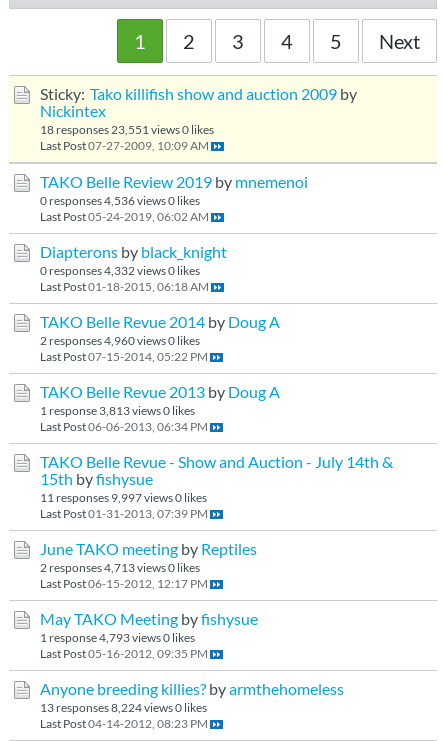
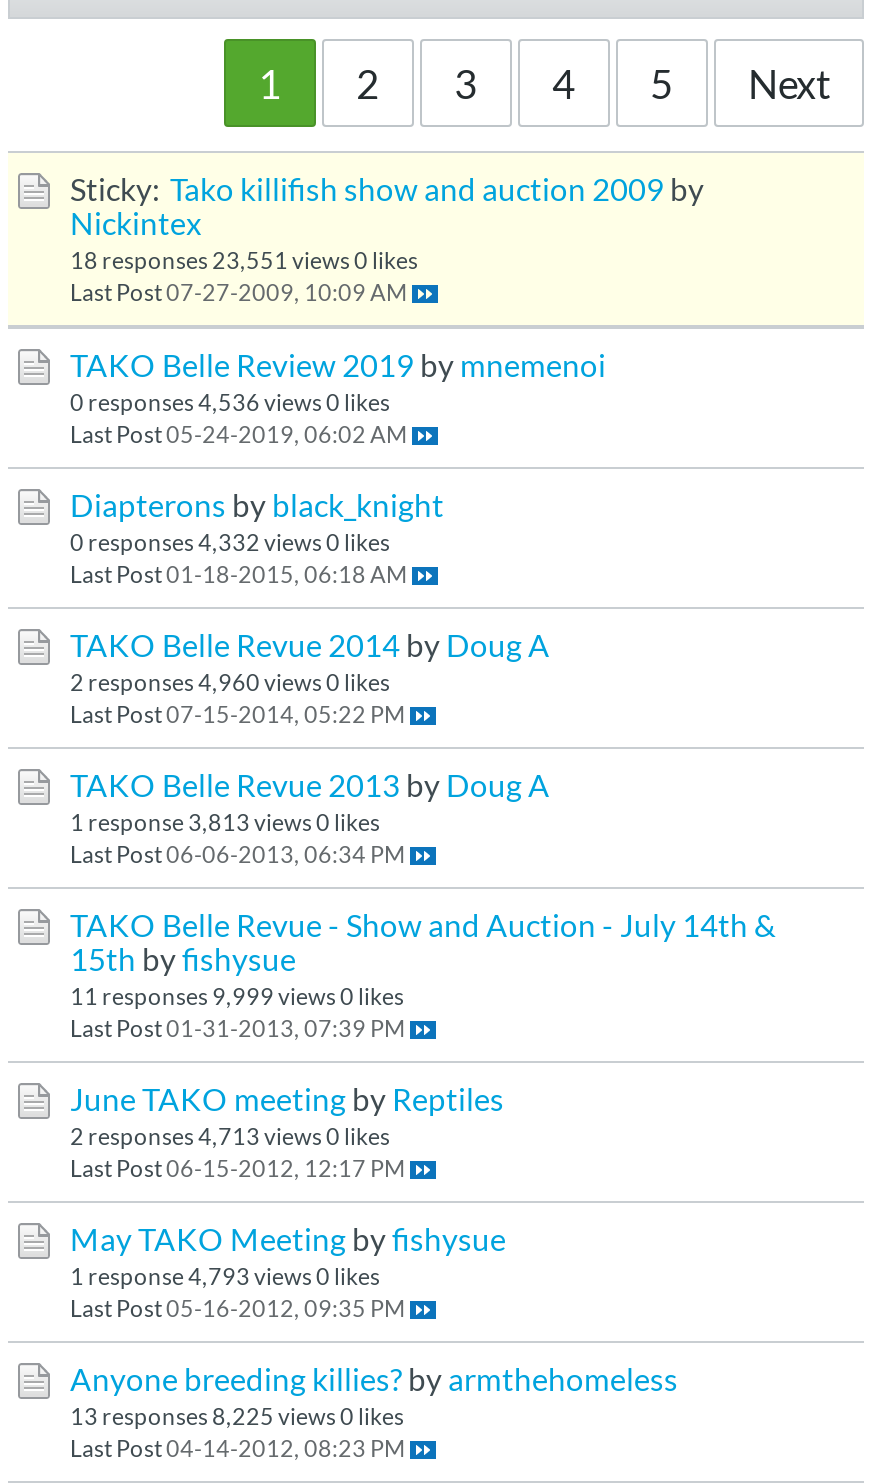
[40,490,207,504] 11 responses 9,997 views 0 likes -> [70,981,404,1009] 11 responses 9,999 views 0 likes
[40,700,207,714] 13 responses 8,224 views 0 likes -> [70,1401,404,1429] 13 responses 8,225 views 0 likes

